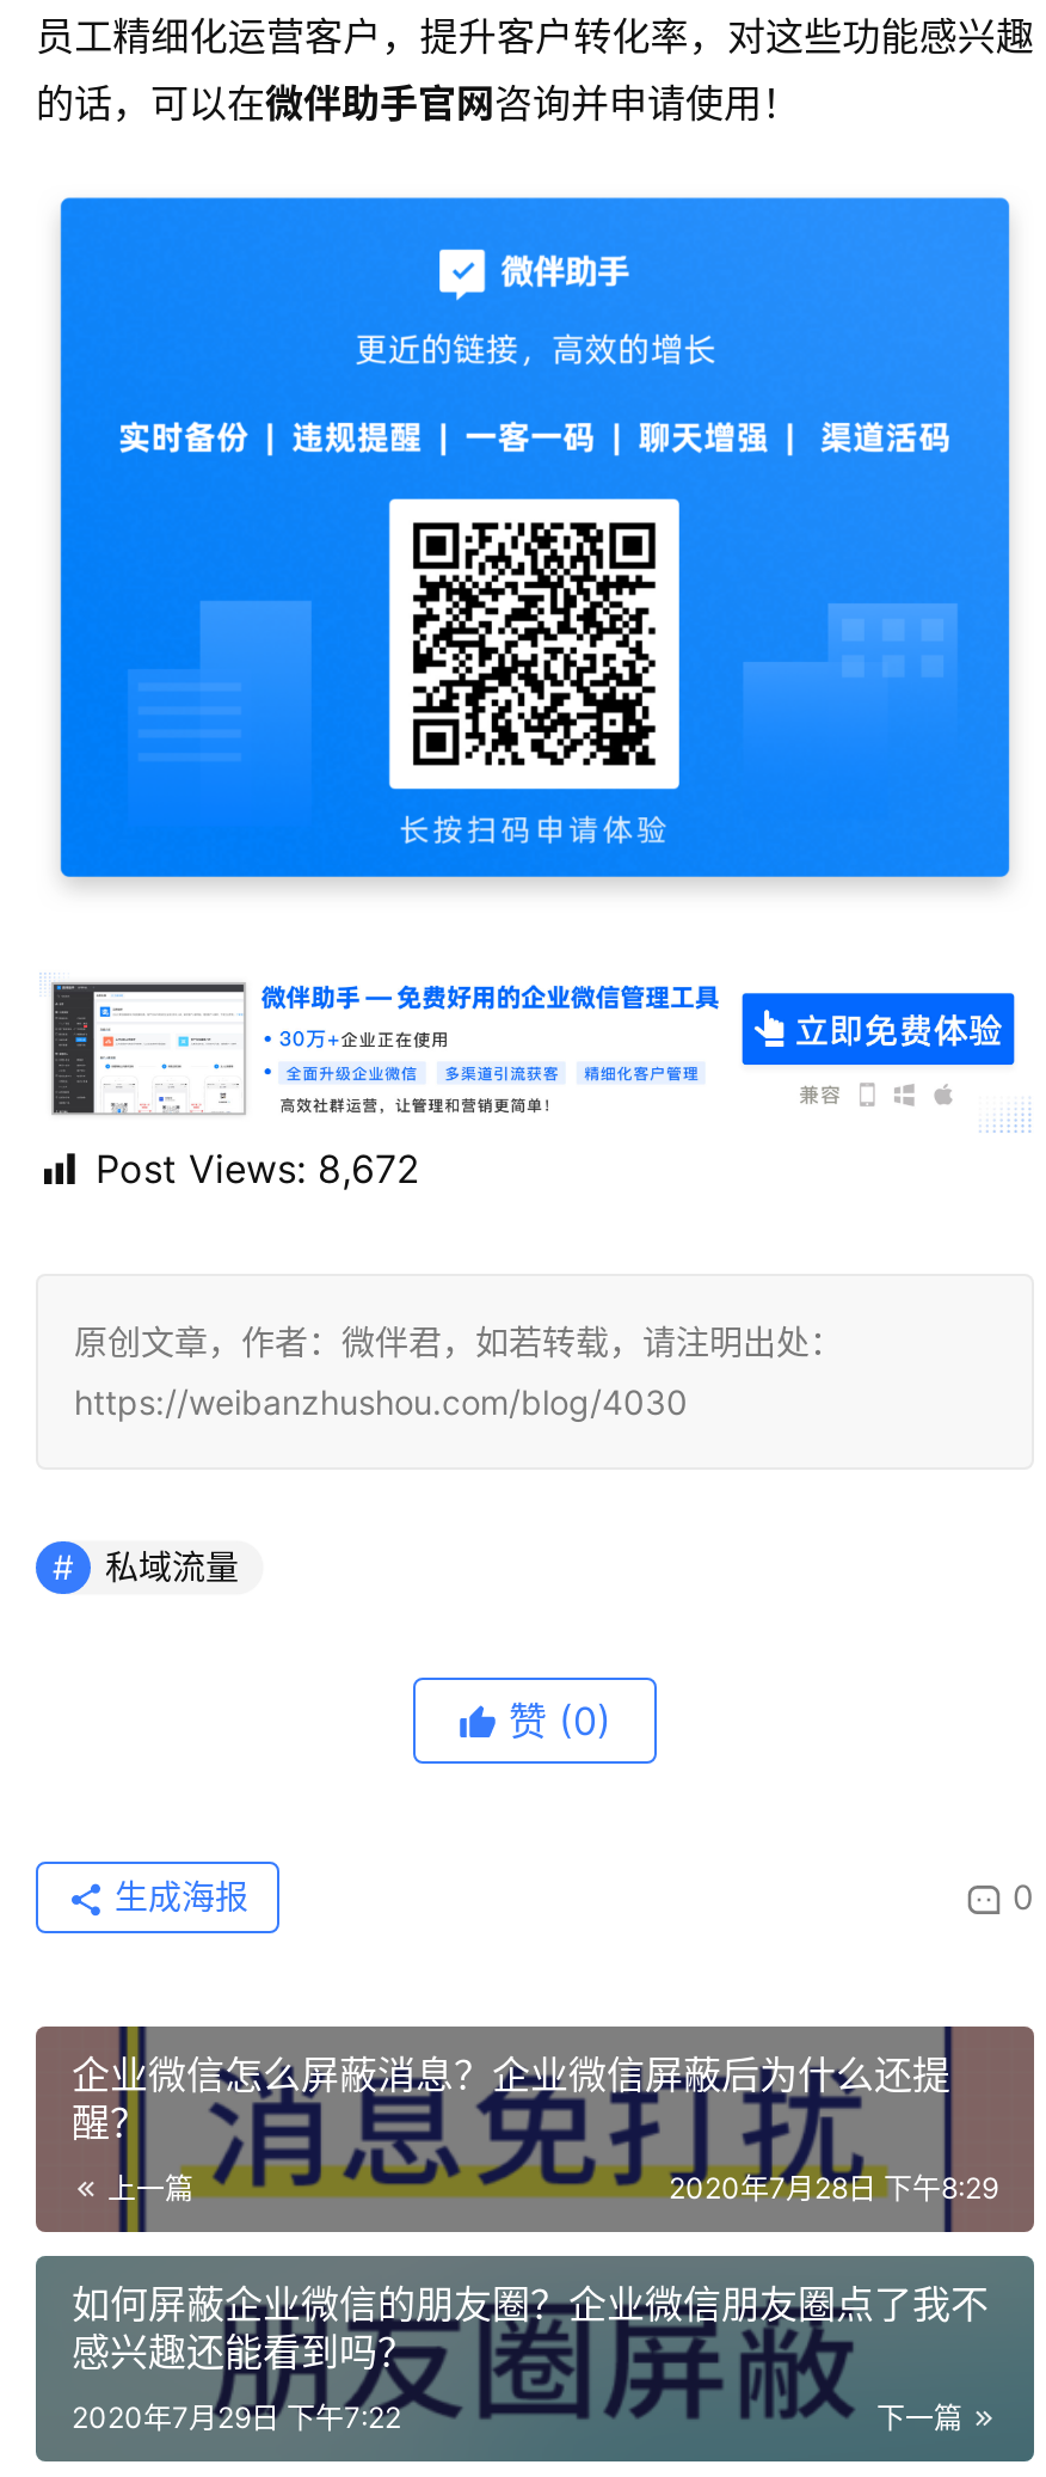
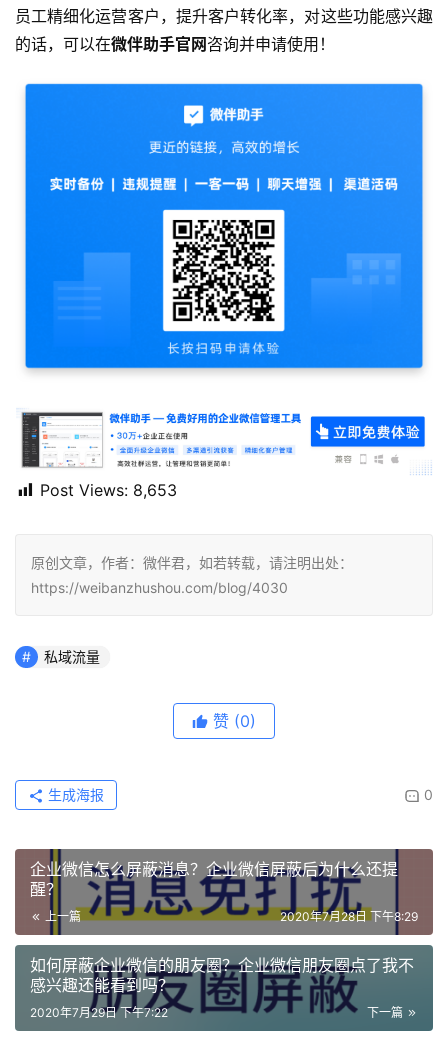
[96,1146,420,1194] Post Views: 8,672 -> [40,480,177,500] Post Views: 8,653

